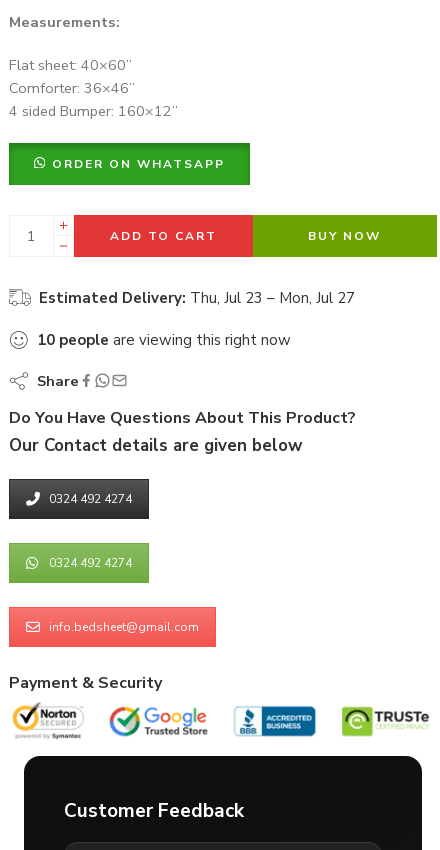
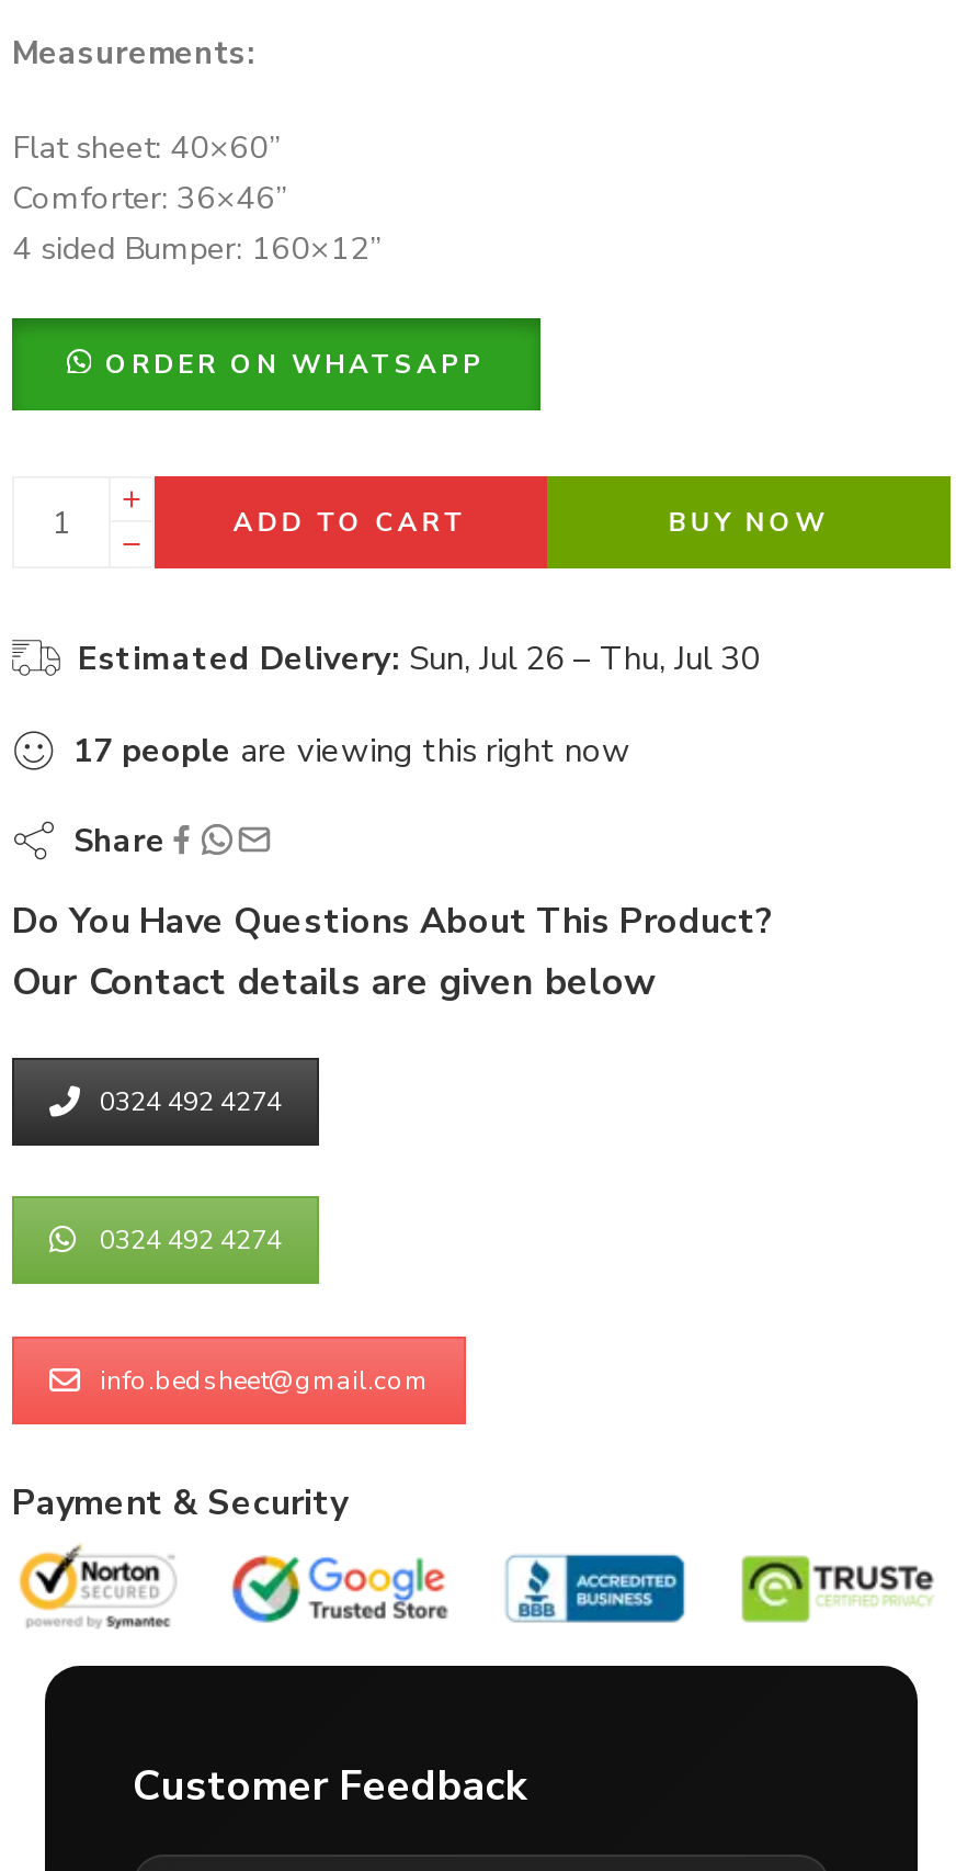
[39,287,355,307] Estimated Delivery: Thu, Jul 23 – Mon, Jul 27 -> [78,636,760,680] Estimated Delivery: Sun, Jul 26 – Thu, Jul 30
[37,329,291,349] 10 people are viewing this right now -> [73,729,630,773] 17 people are viewing this right now

